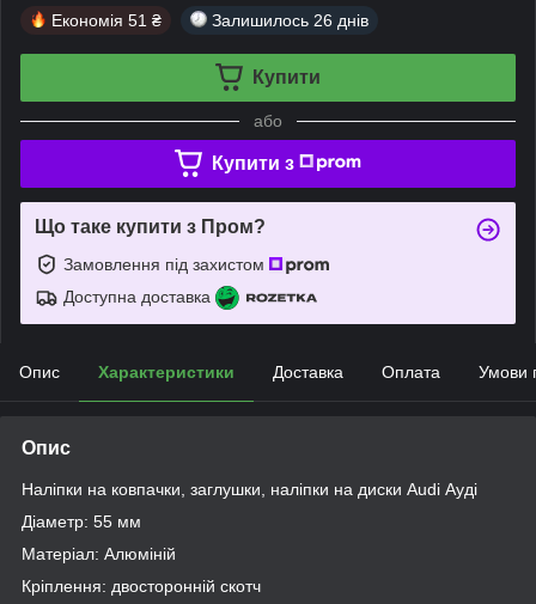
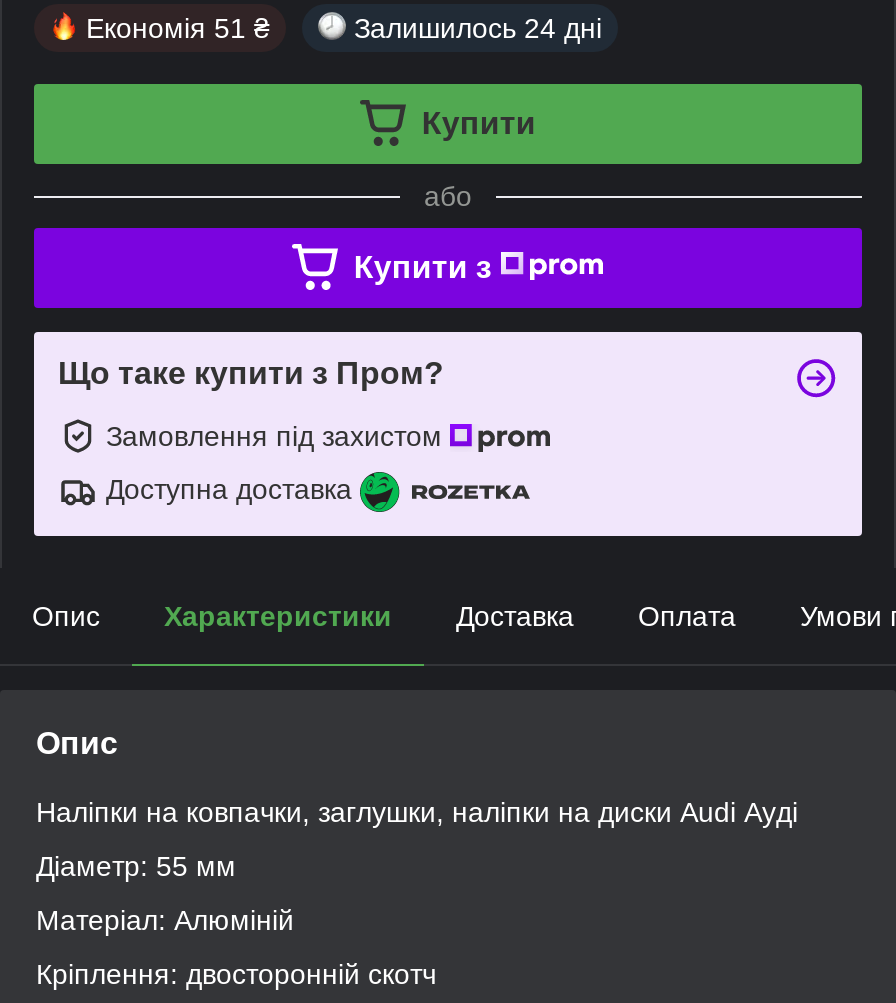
[212,11,368,30] Залишилось 26 днів -> [354,12,602,44] Залишилось 24 дні

